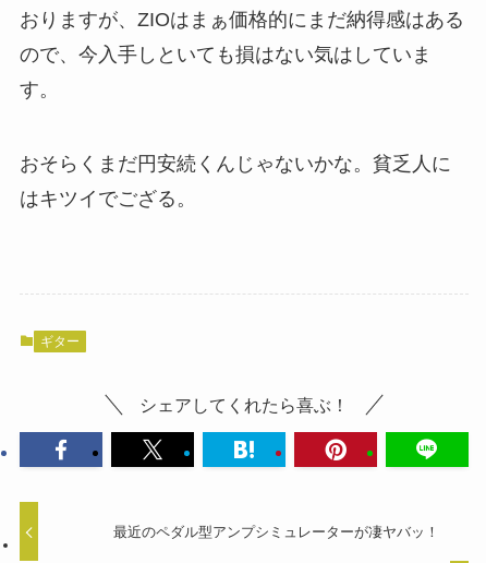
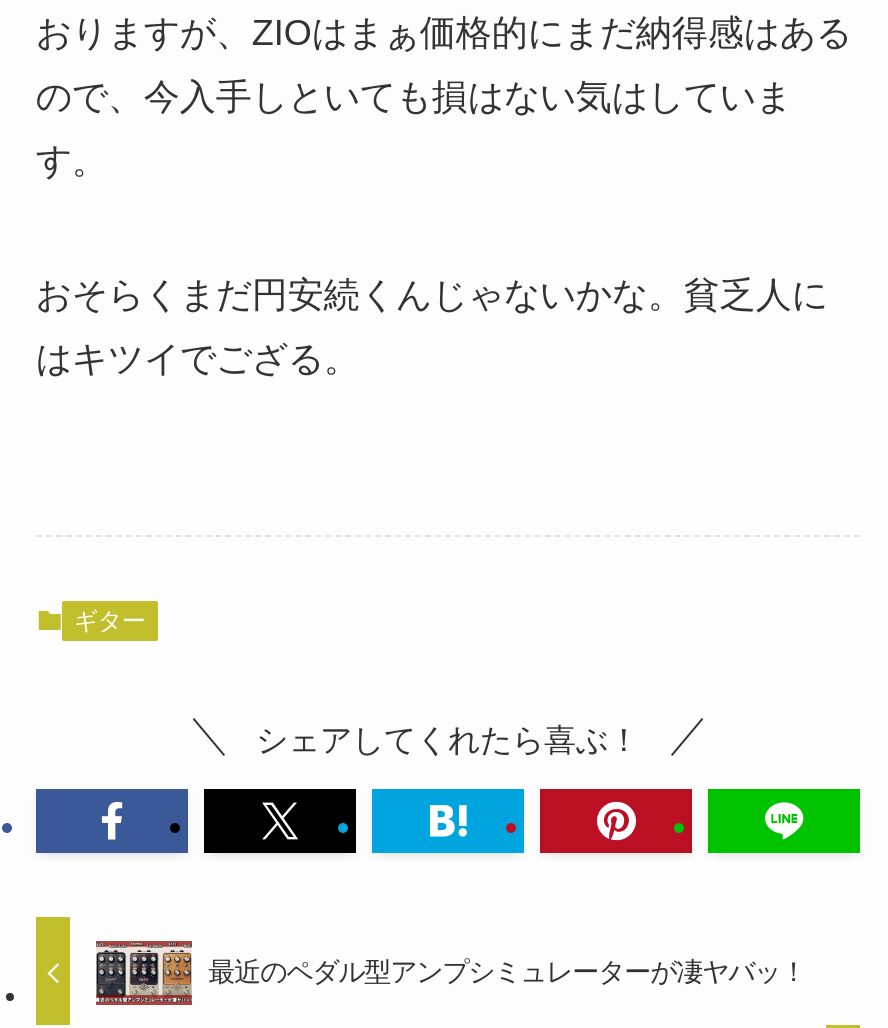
none -> [94,939,194,1007] [image]

